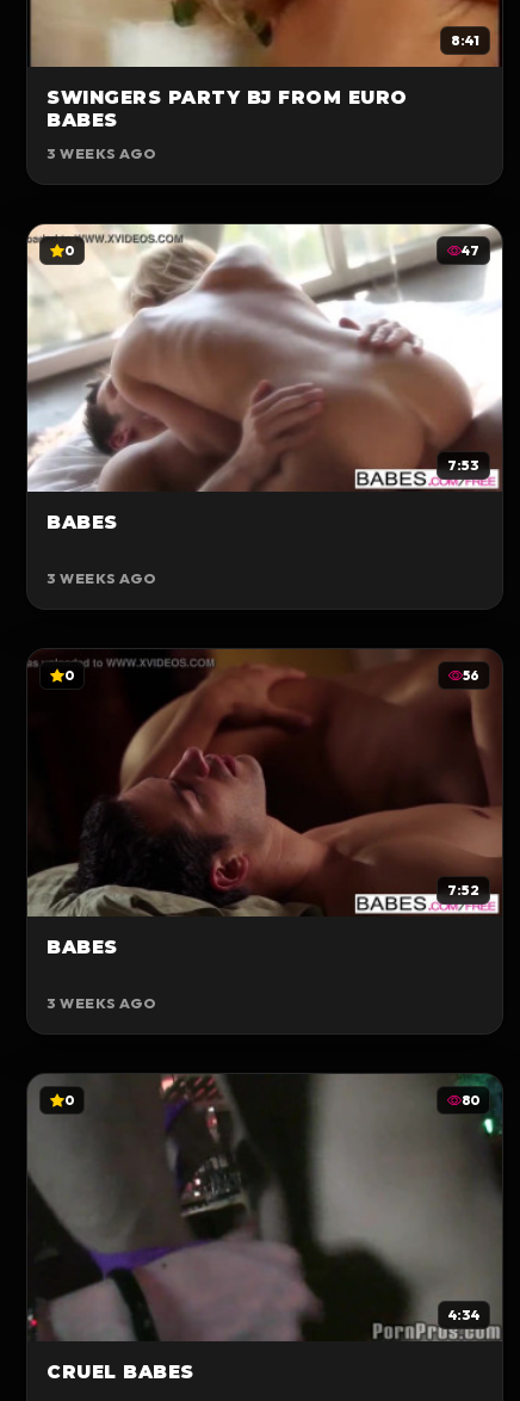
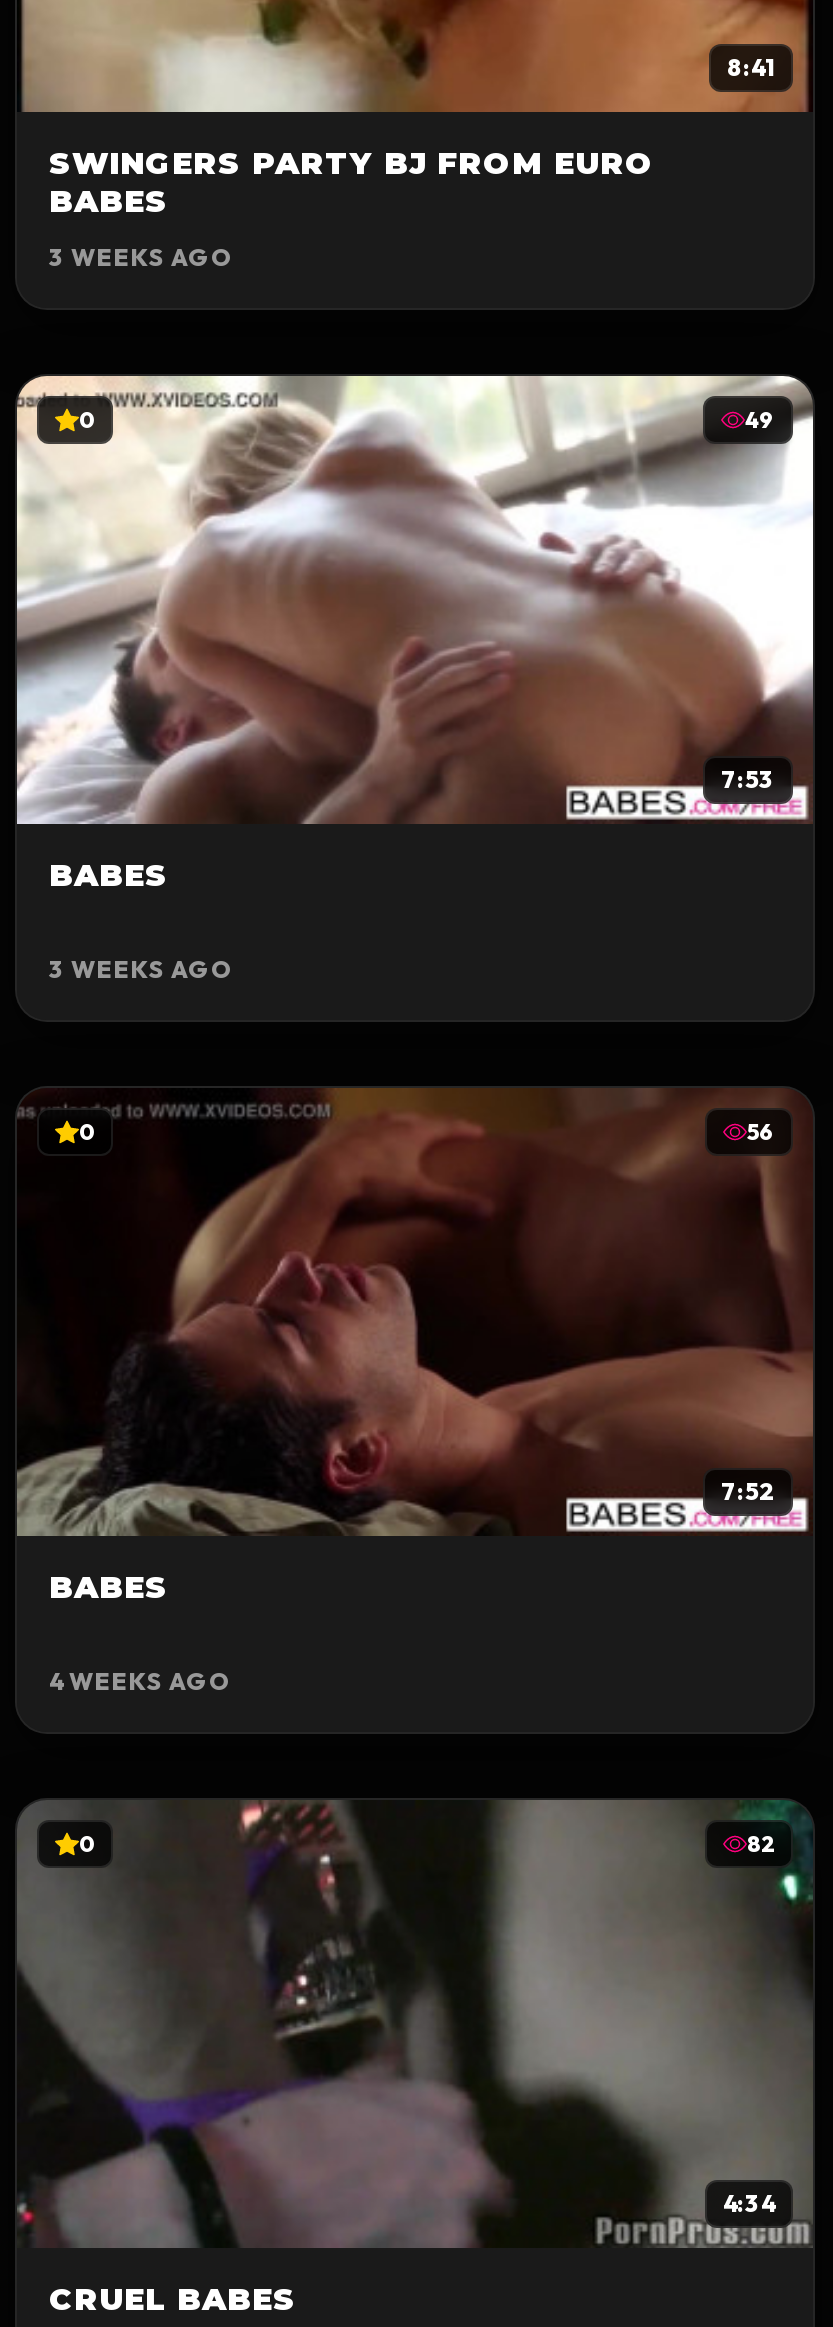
[462,242,479,259] 47 -> [745,406,775,434] 49
[47,994,157,1012] 3 WEEKS AGO -> [49,1666,232,1696] 4 WEEKS AGO
[462,1092,479,1109] 80 -> [747,1830,775,1858] 82

